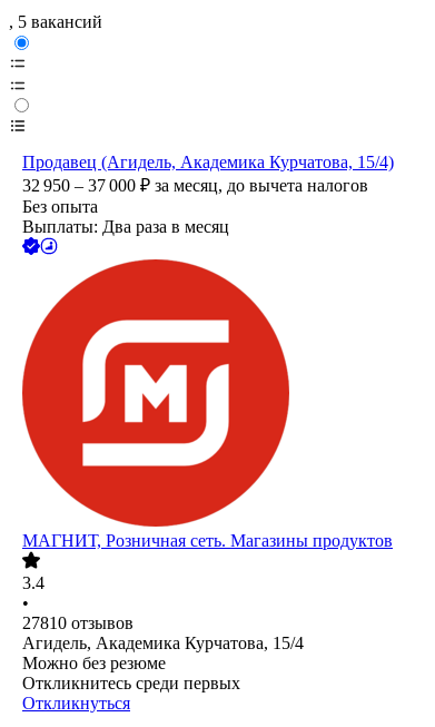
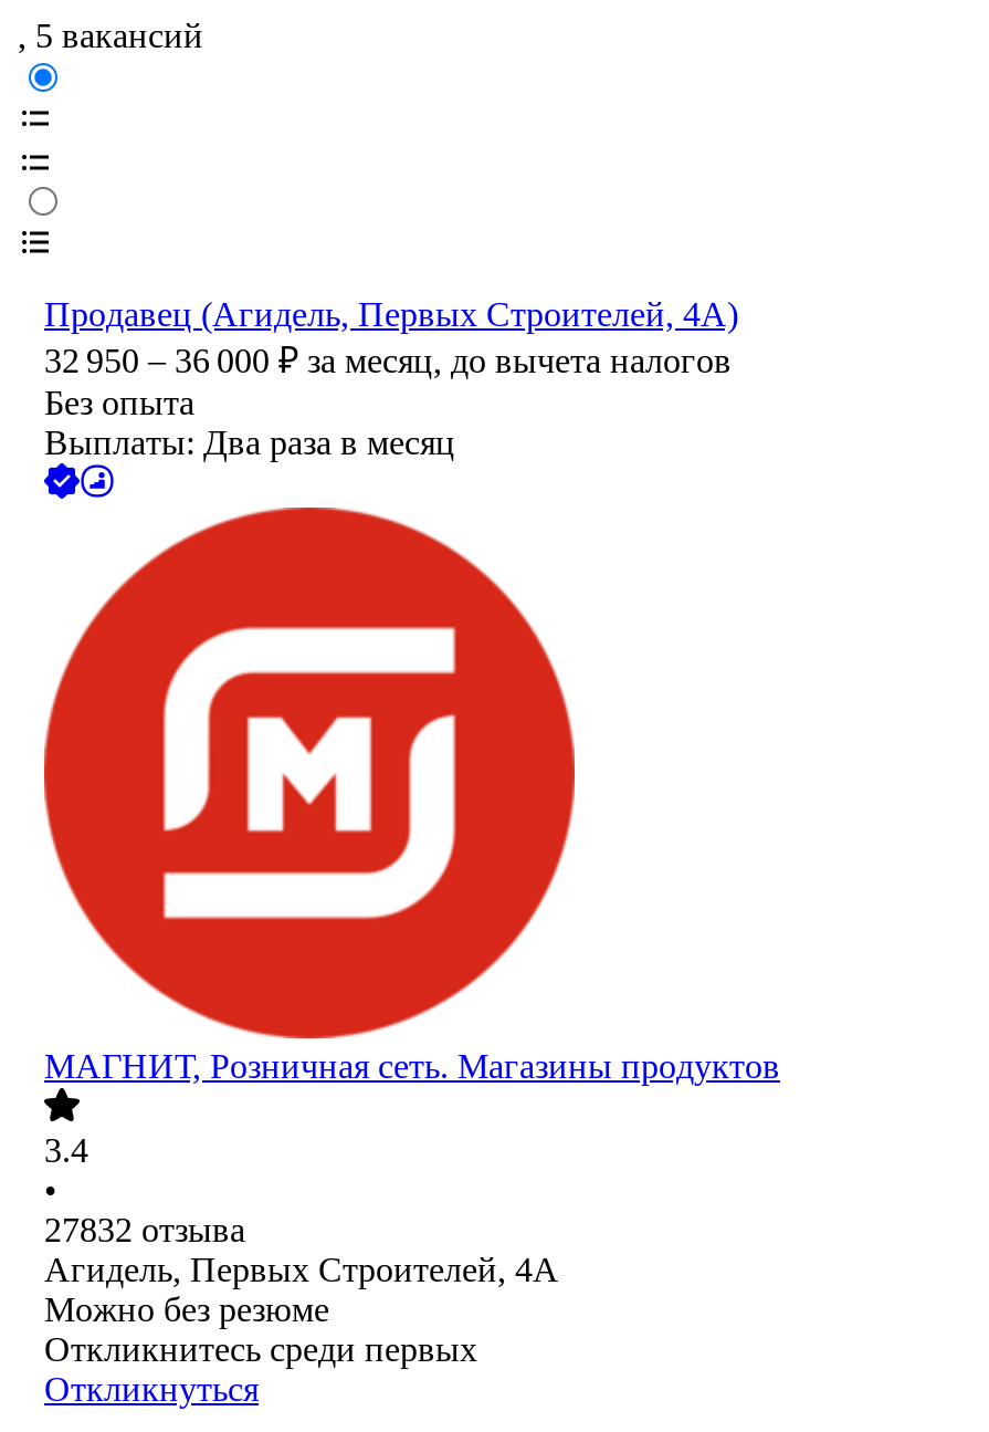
[22,153,394,172] Продавец (Агидель, Академика Курчатова, 15/4) -> [44,296,738,334] Продавец (Агидель, Первых Строителей, 4А)
[22,176,368,195] 32 950 – 37 000 ₽ за месяц, до вычета налогов -> [44,343,732,380] 32 950 – 36 000 ₽ за месяц, до вычета налогов
[22,614,304,653] 27810 отзывов | Агидель, Академика Курчатова, 15/4 -> [44,1212,559,1289] 27832 отзыва | Агидель, Первых Строителей, 4А

